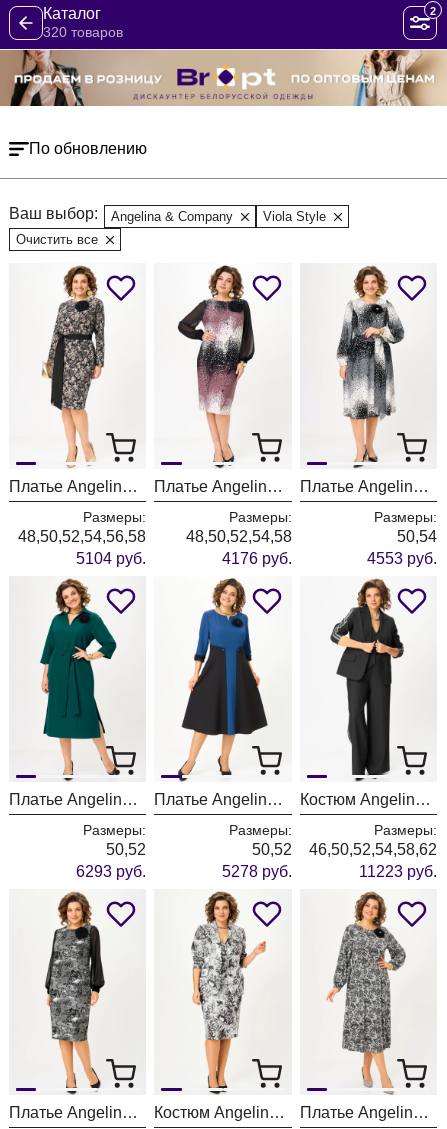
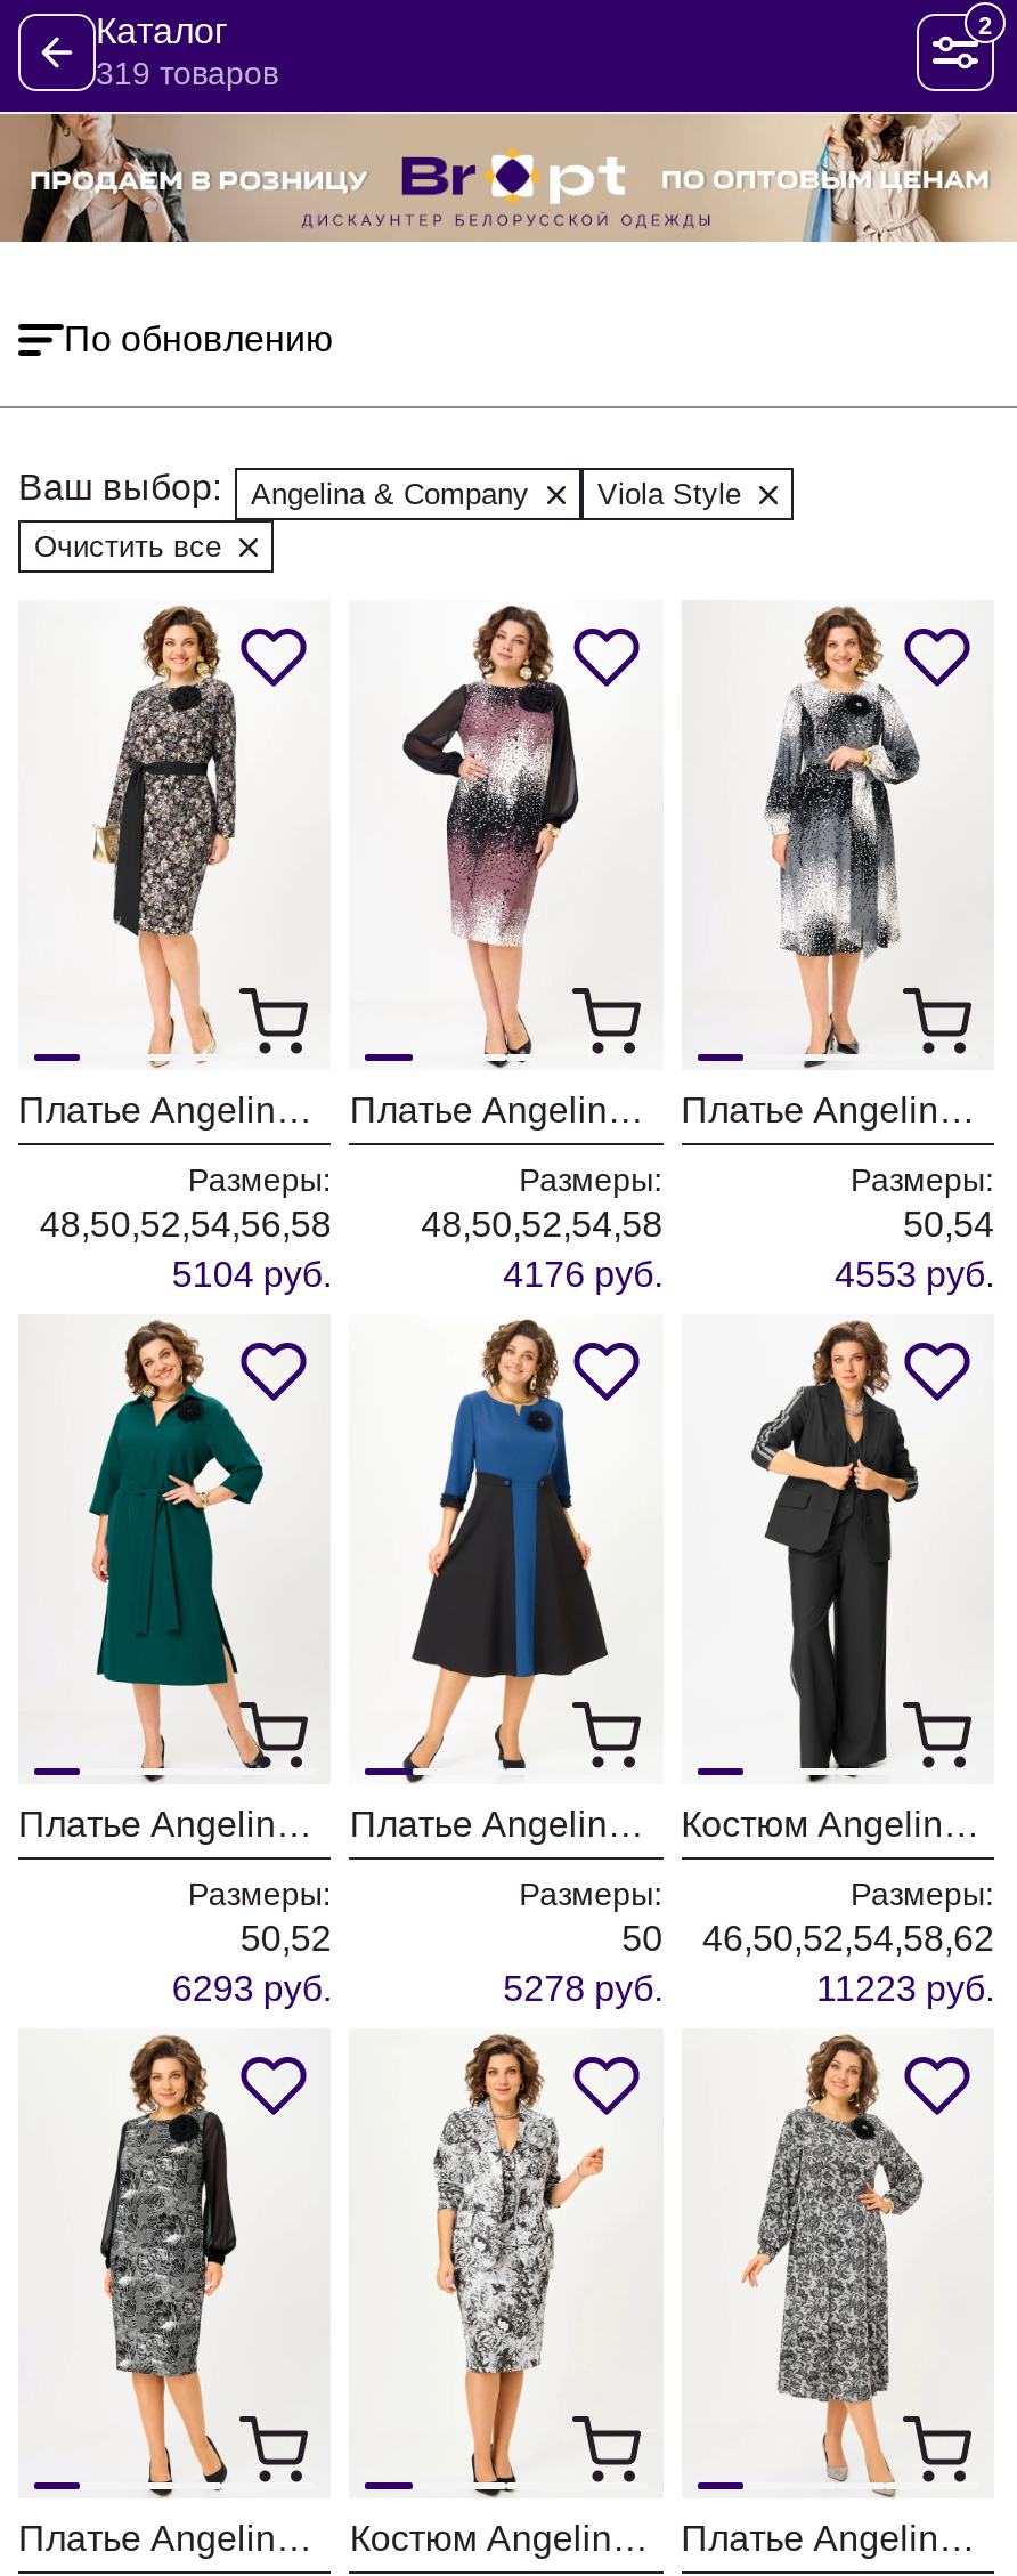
[43,24,123,40] 320 товаров -> [96,55,278,91] 319 товаров
[252,841,437,858] 50,52 46,50,52,54,58,62 -> [622,1919,994,1958] 50 46,50,52,54,58,62

